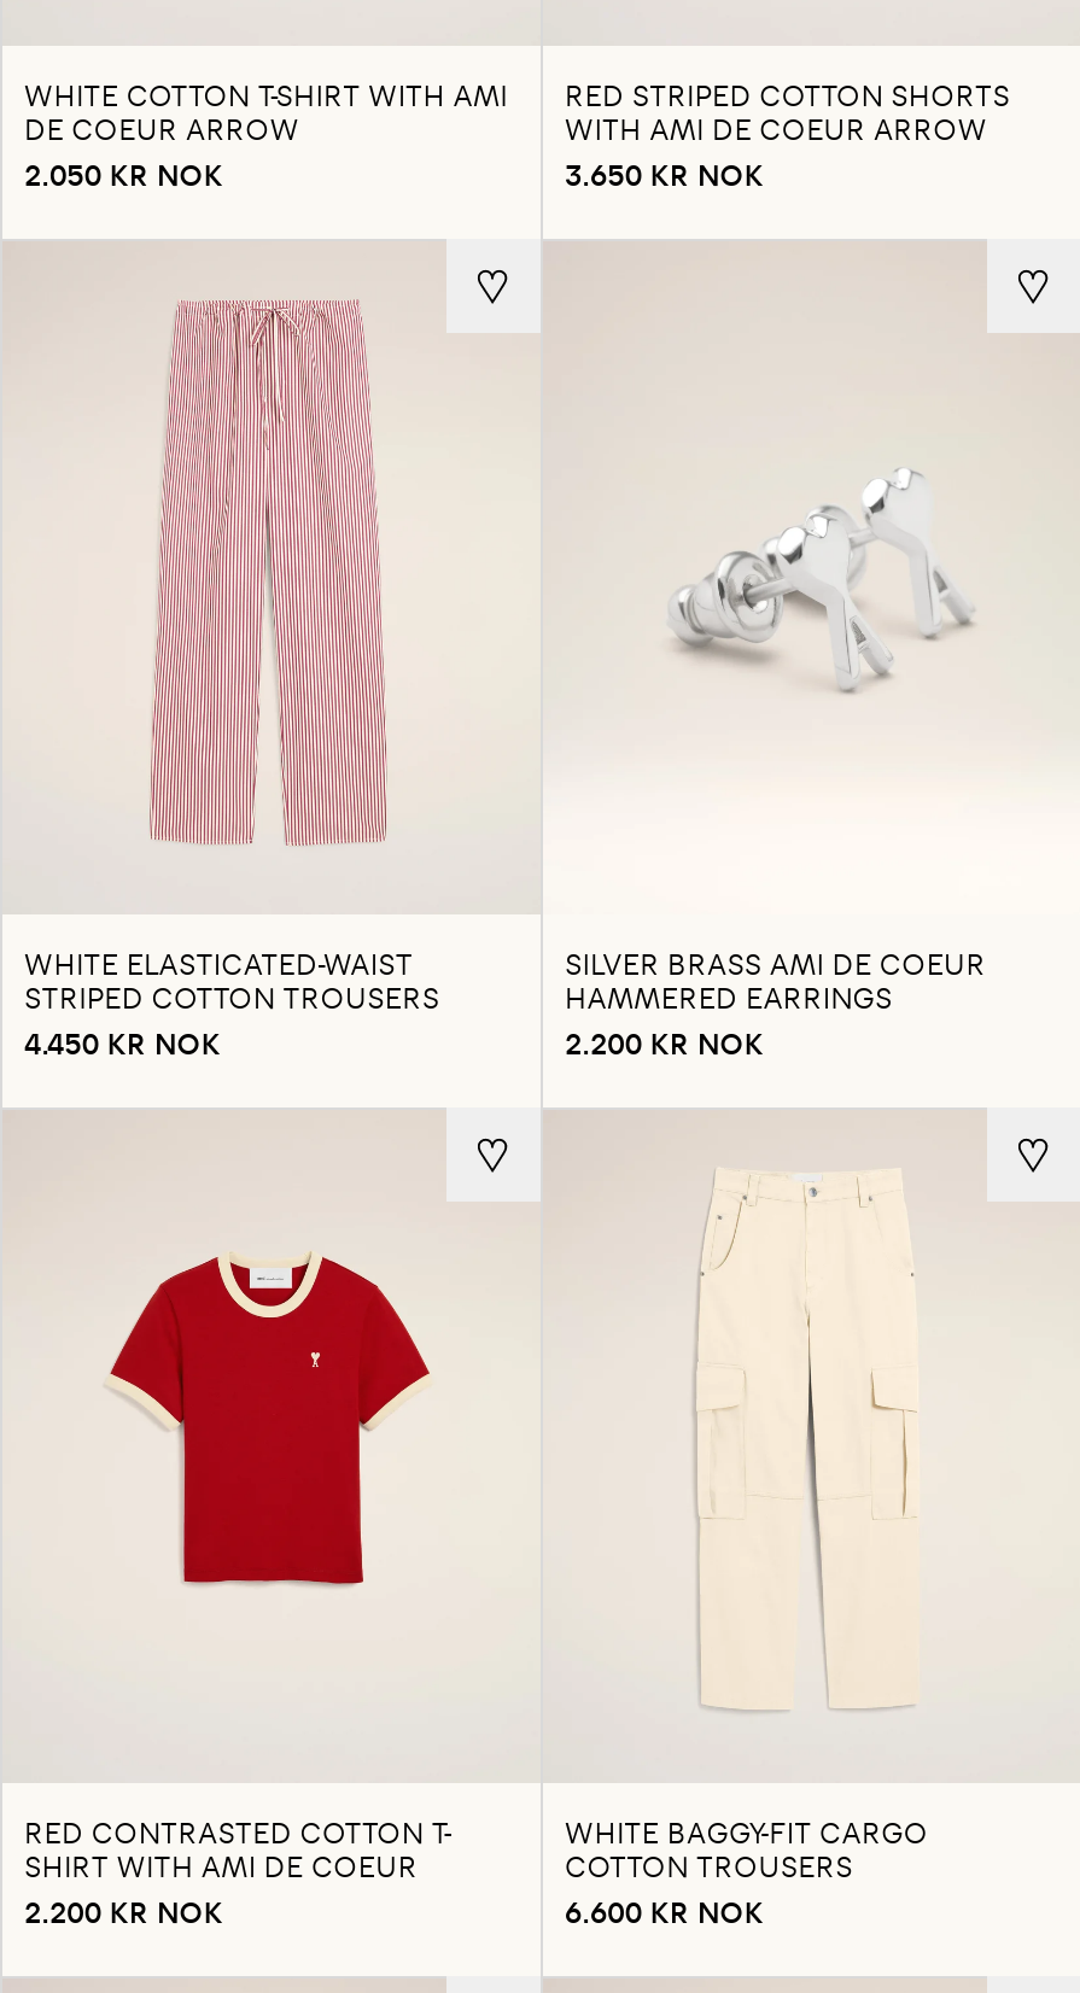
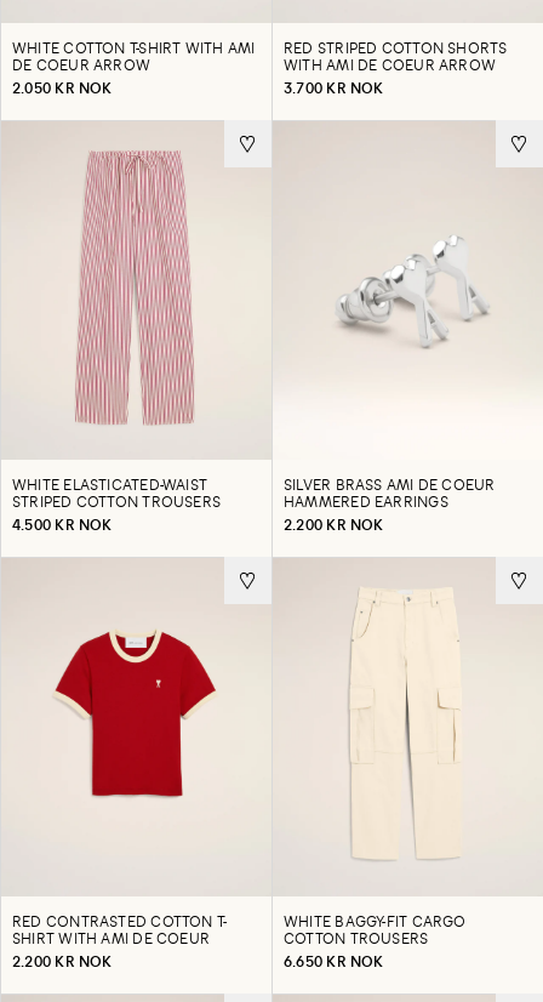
[565,154,764,193] 3.650 KR NOK -> [284,78,384,97] 3.700 KR NOK
[24,1023,221,1062] 4.450 KR NOK -> [12,514,112,534] 4.500 KR NOK
[565,1892,764,1930] 6.600 KR NOK -> [284,951,384,970] 6.650 KR NOK

